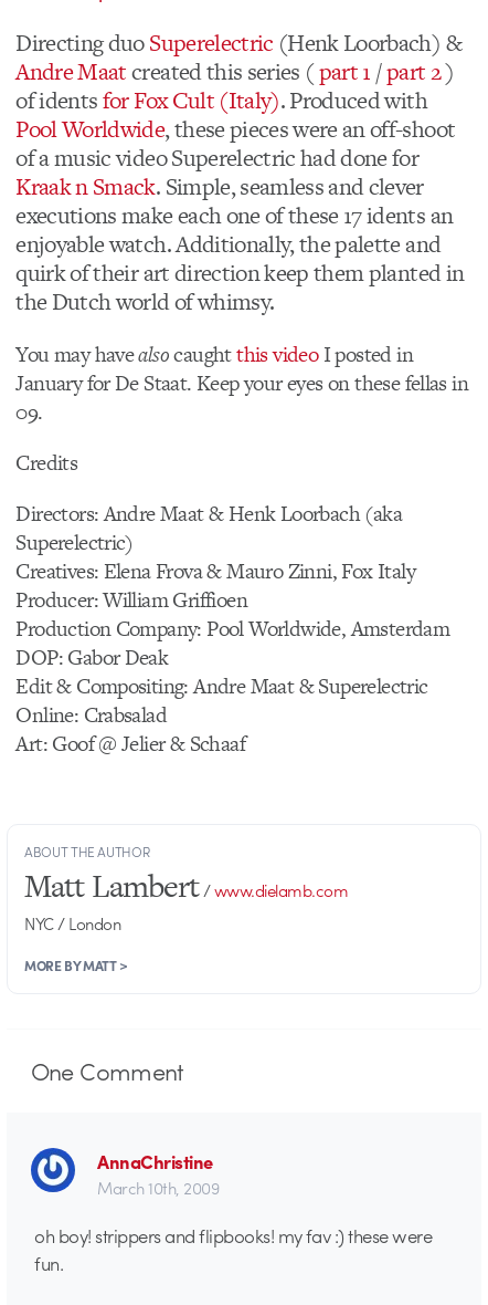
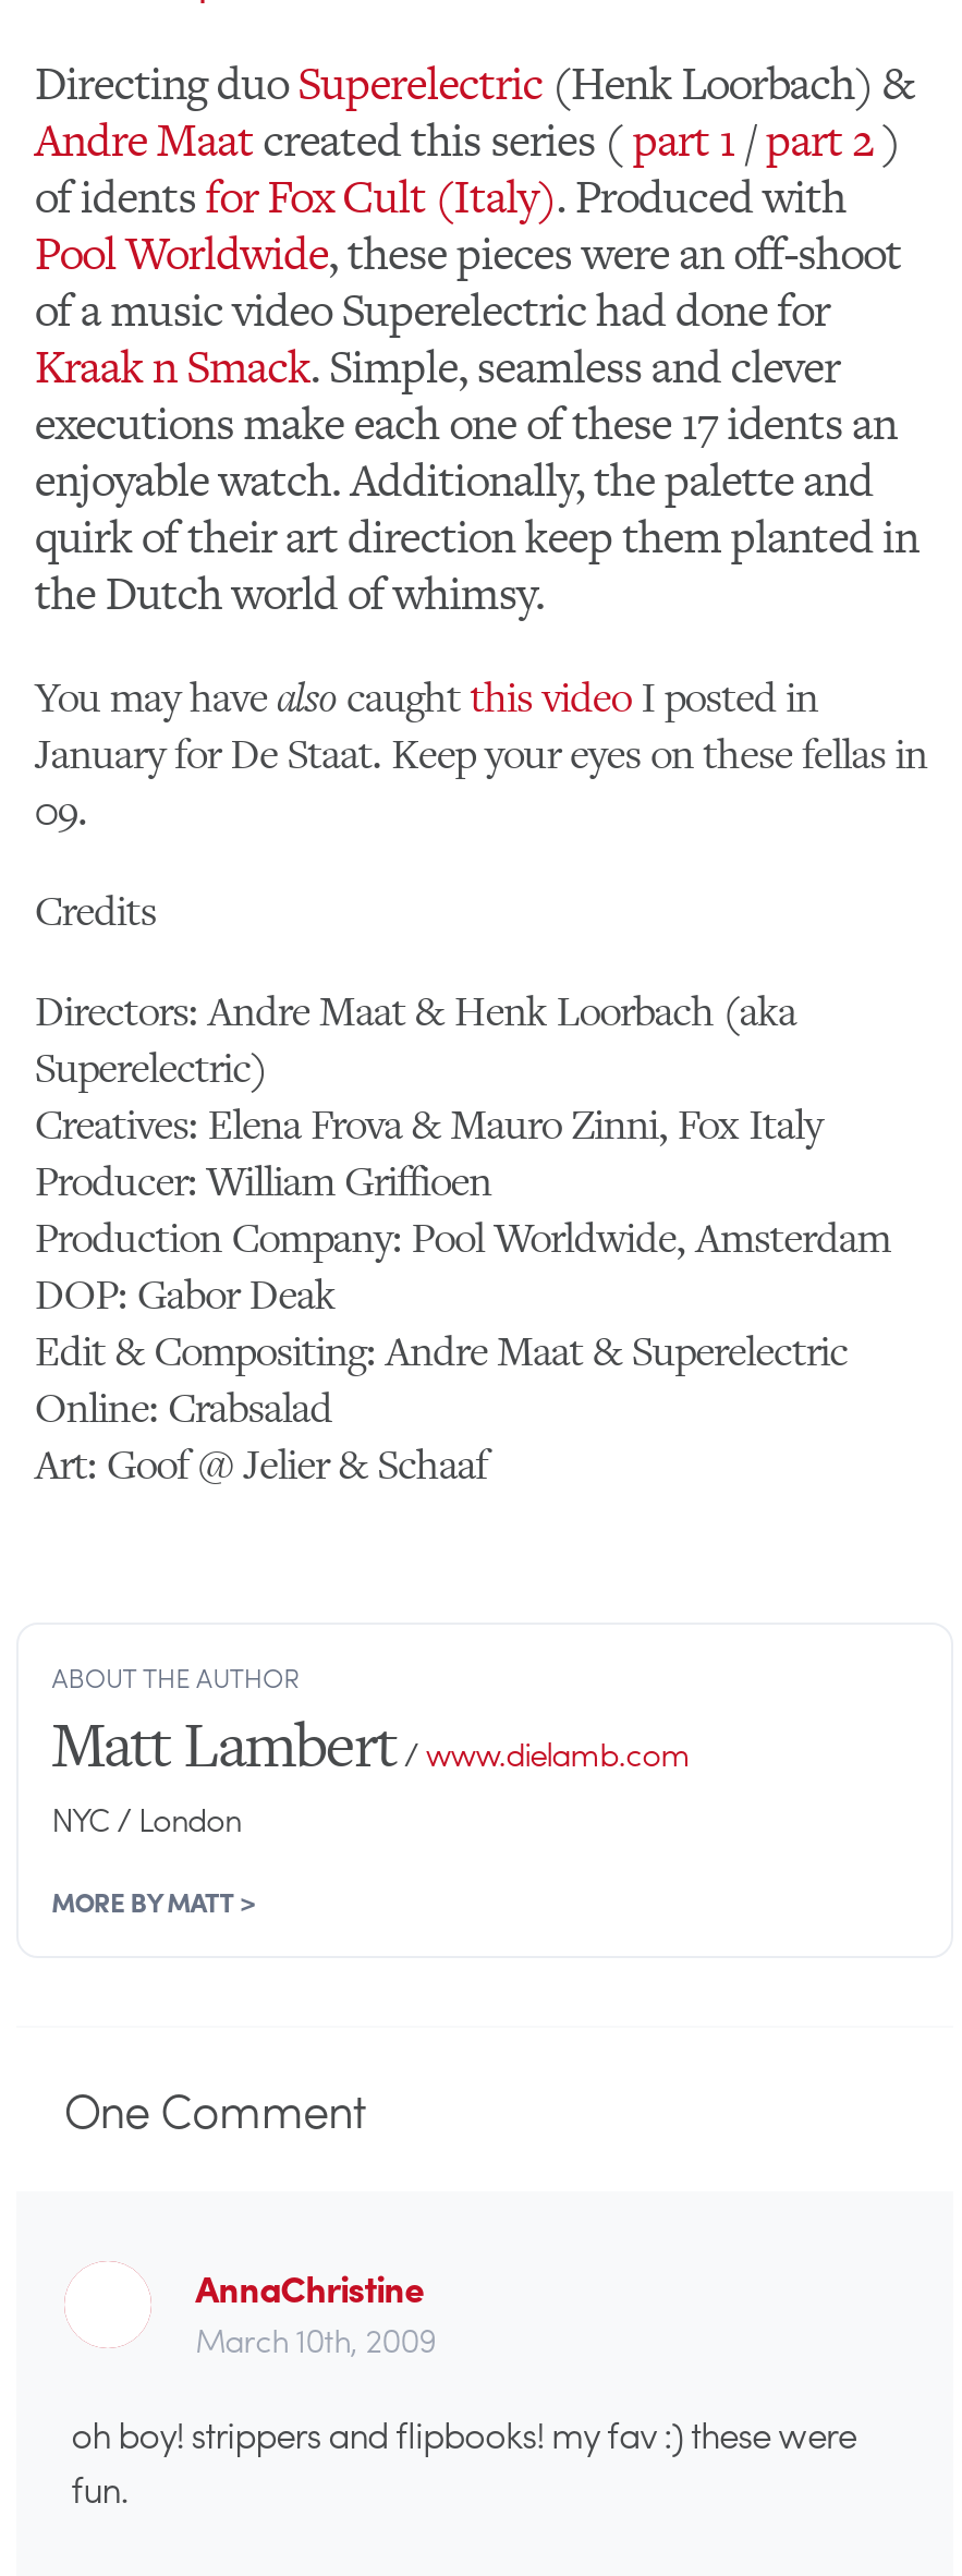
[30,1147,76,1193] [image] -> none

